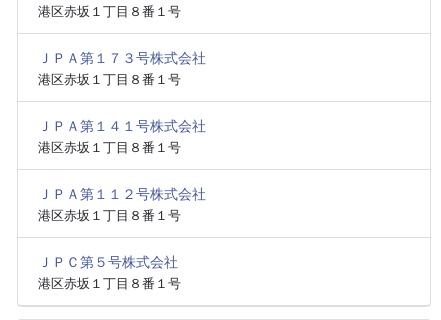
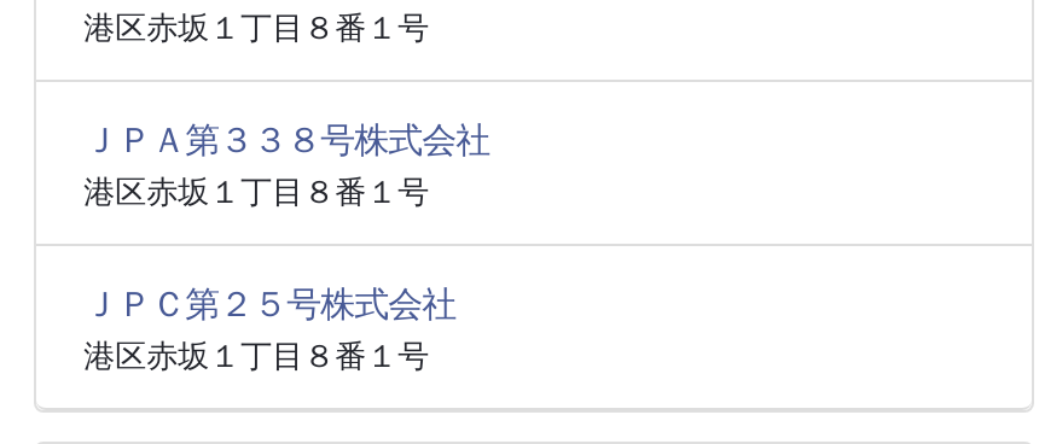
[38,50,206,66] ＪＰＡ第１７３号株式会社 -> [84,122,490,160] ＪＰＡ第３３８号株式会社
[38,118,206,270] ＪＰＡ第１４１号株式会社 | 港区赤坂１丁目８番１号 | ＪＰＡ第１１２号株式会社 | 港区赤坂１丁目８番１号 | ＪＰＣ第５号株式会社 -> [84,286,456,324] ＪＰＣ第２５号株式会社

